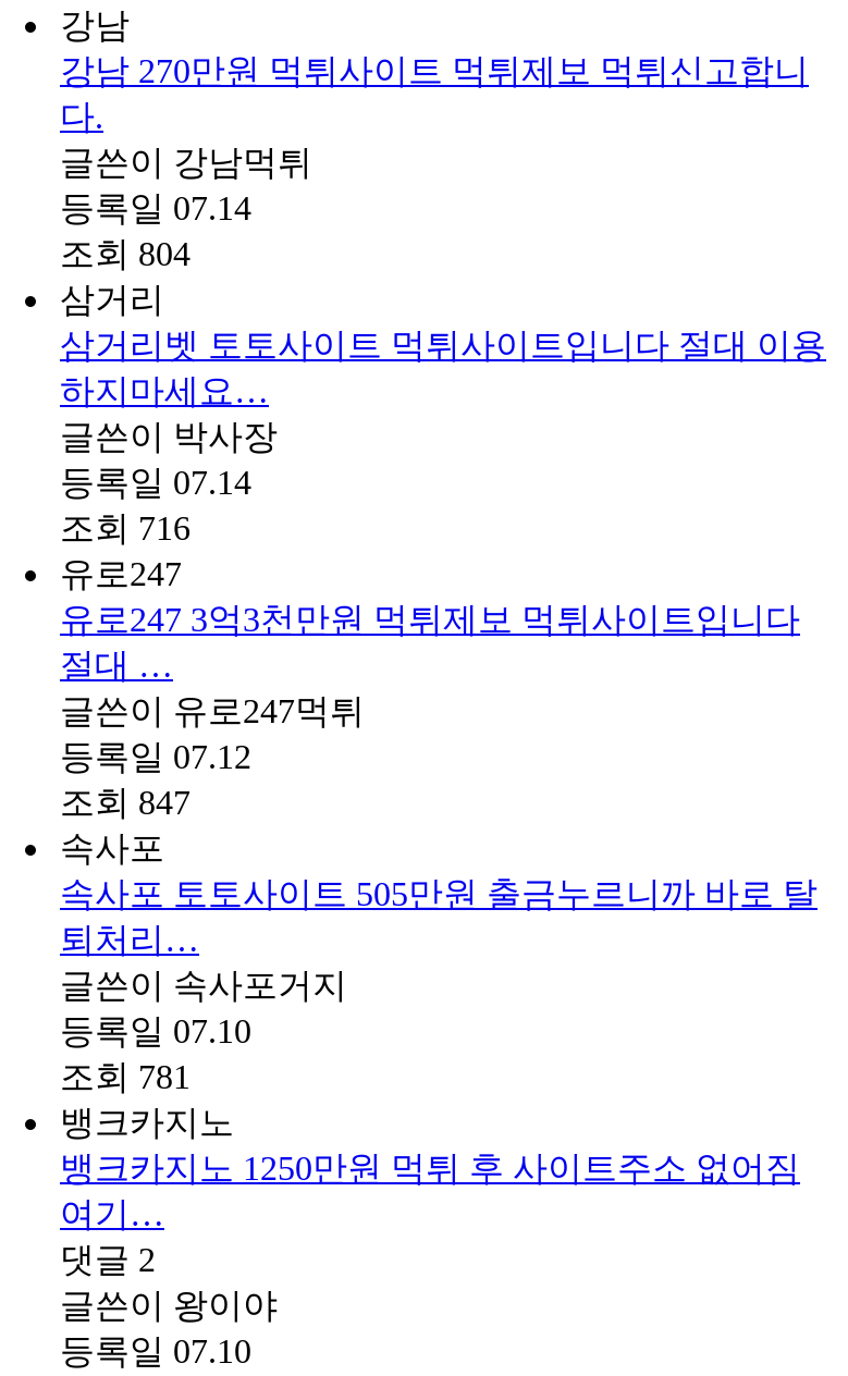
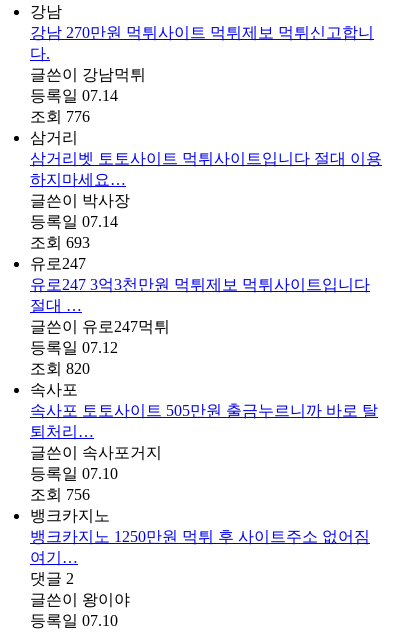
[60,236,191,273] 조회 804 -> [30,108,90,125] 조회 776
[60,510,191,547] 조회 716 -> [30,234,90,251] 조회 693
[60,784,191,821] 조회 847 -> [30,360,90,377] 조회 820
[60,1059,191,1096] 조회 781 -> [30,486,90,503] 조회 756

